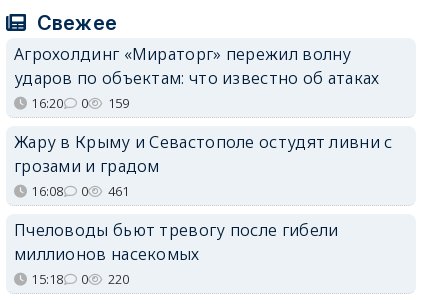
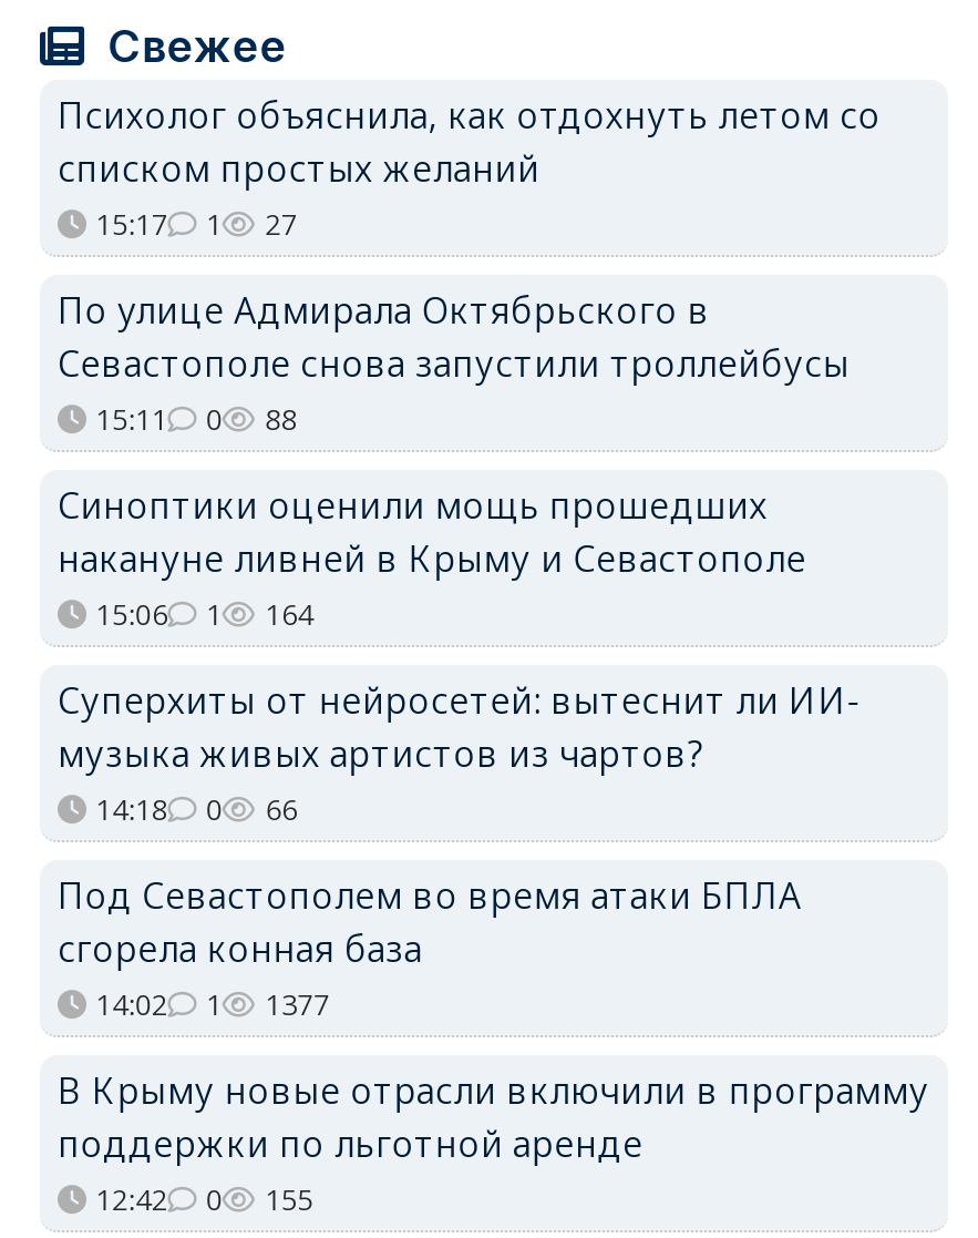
[14,42,380,111] Агрохолдинг «Мираторг» пережил волну | ударов по объектам: что известно об атаках | 16:20 -> [58,90,881,438] Психолог объяснила, как отдохнуть летом со | списком простых желаний | 15:17 | 1 | 27 | По улице Адмирала Октябрьского в | Севастополе снова запустили троллейбусы | 15:11
[14,93,393,199] 159 | Жару в Крыму и Севастополе остудят ливни с | грозами и градом | 16:08 -> [58,398,862,828] 88 | Синоптики оценили мощь прошедших | накануне ливней в Крыму и Севастополе | 15:06 | 1 | 164 | Суперхиты от нейросетей: вытеснит ли ИИ- | музыка живых артистов из чартов? | 14:18
[14,181,338,287] 461 | Пчеловоды бьют тревогу после гибели | миллионов насекомых | 15:18 -> [58,788,929,1218] 66 | Под Севастополем во время атаки БПЛА | сгорела конная база | 14:02 | 1 | 1377 | В Крыму новые отрасли включили в программу | поддержки по льготной аренде | 12:42
[108,269,130,287] 220 -> [265,1178,314,1218] 155

